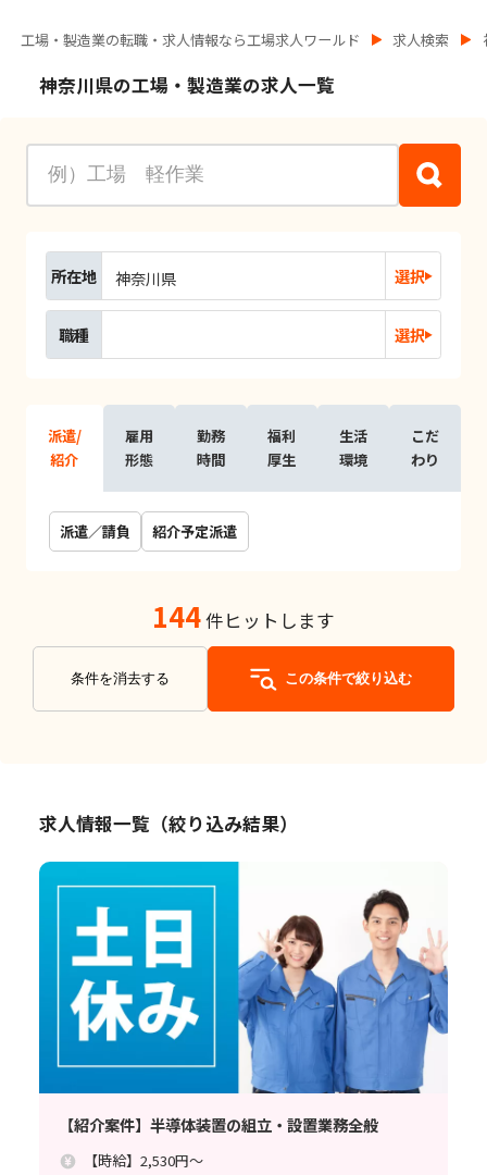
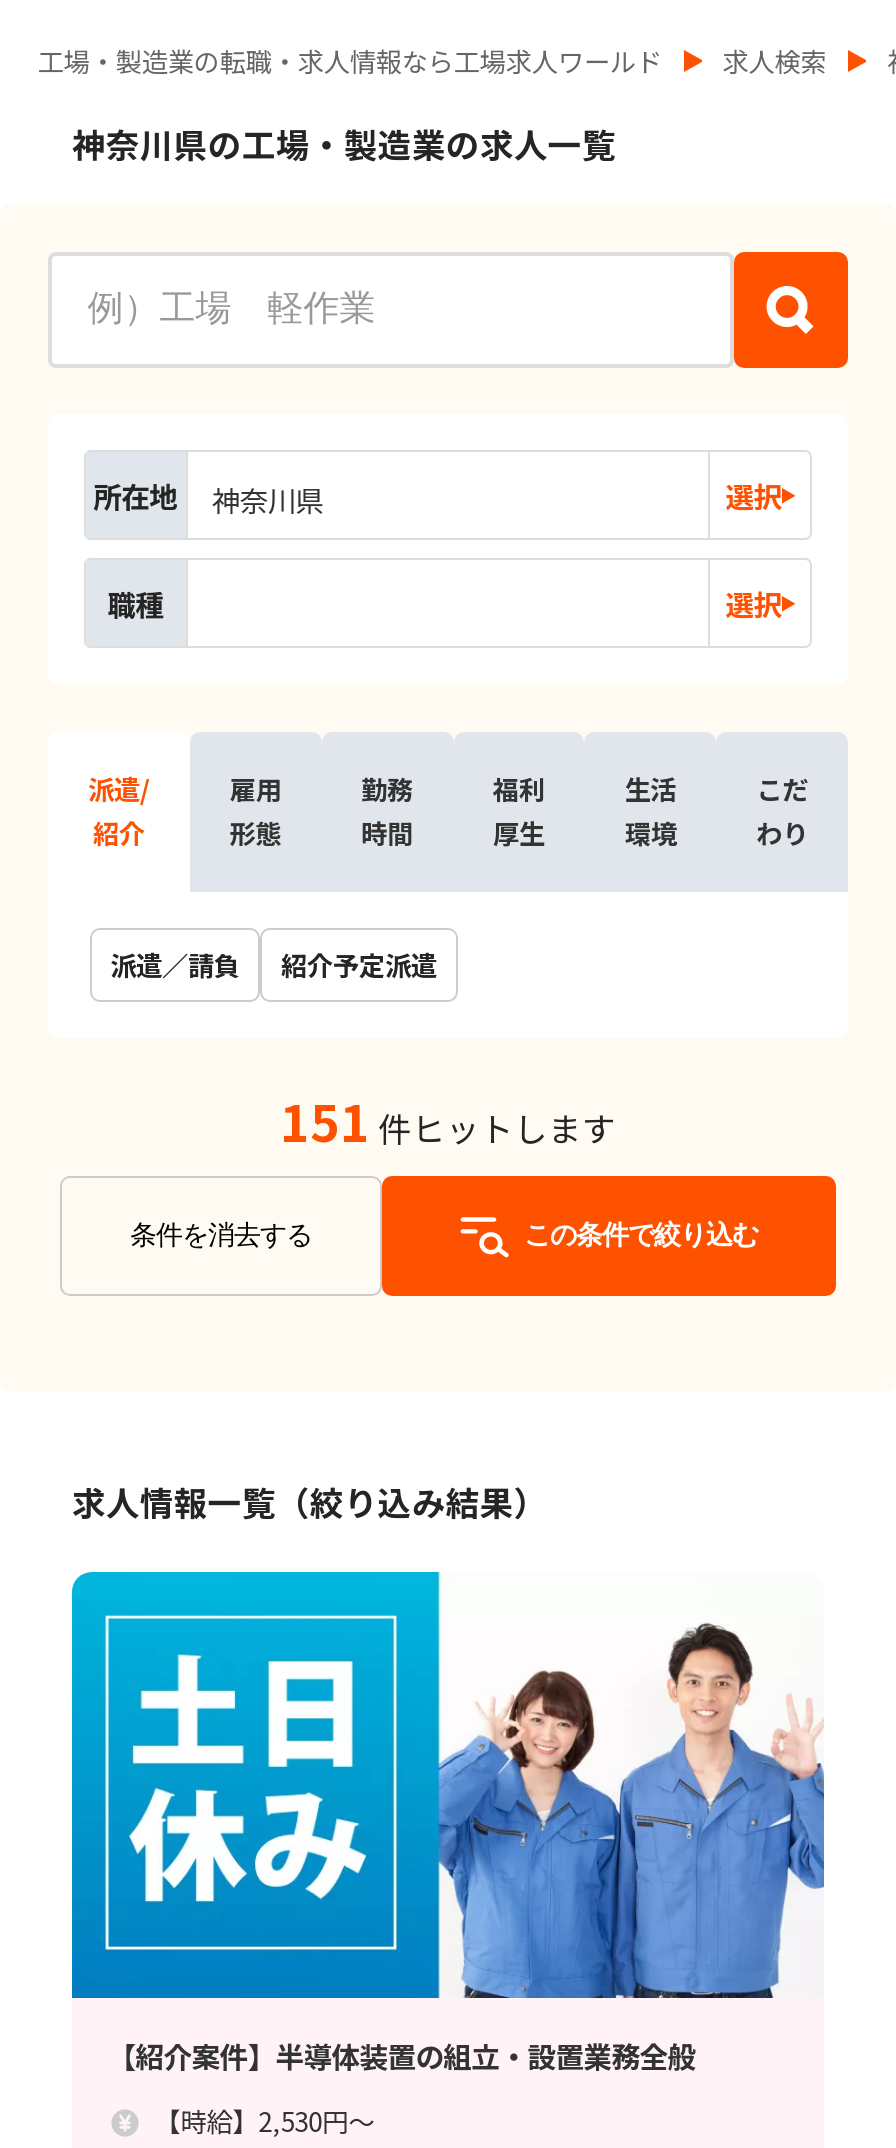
[152,597,335,636] 144件ヒットします -> [280,1085,616,1157] 151件ヒットします

